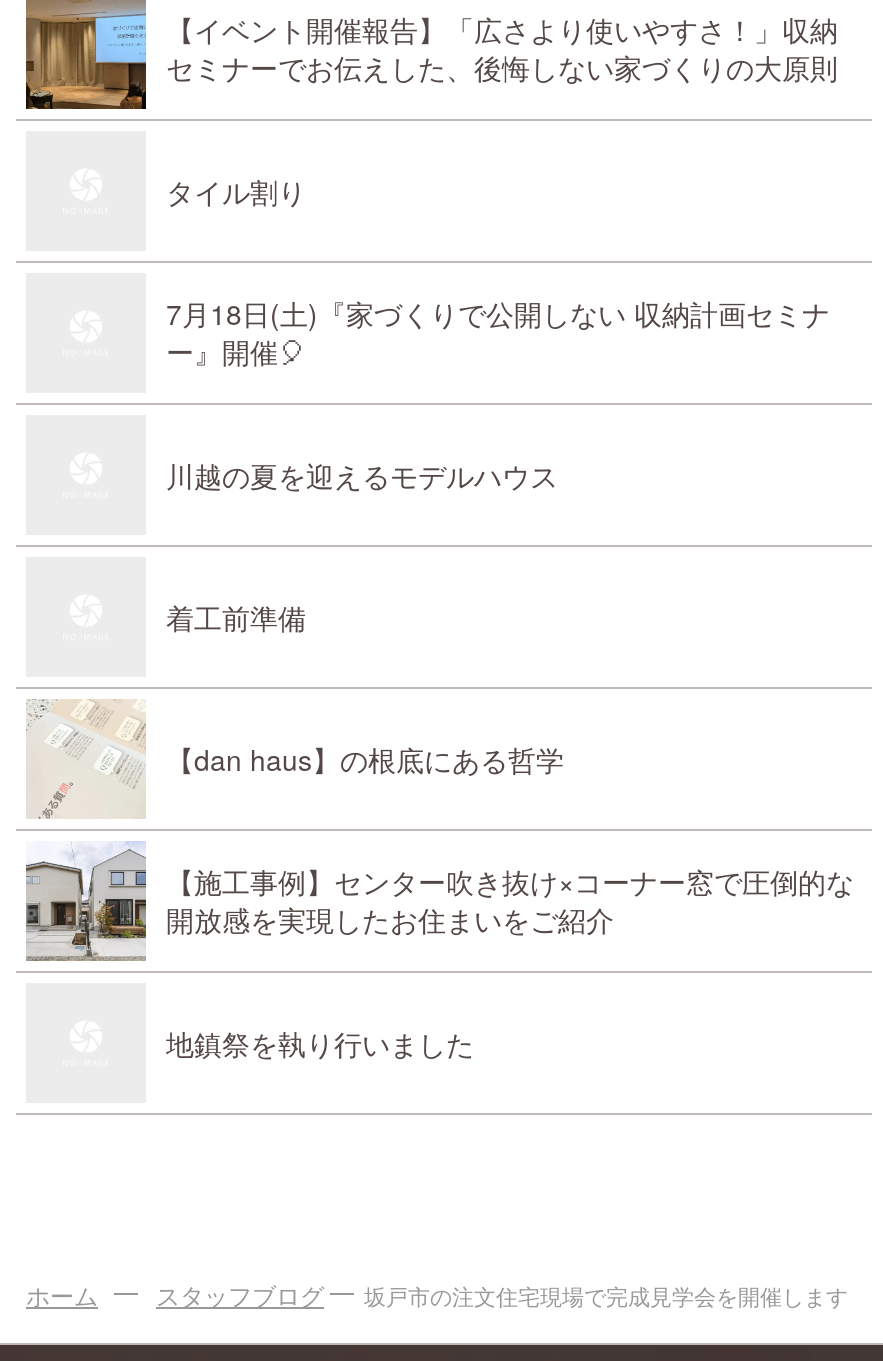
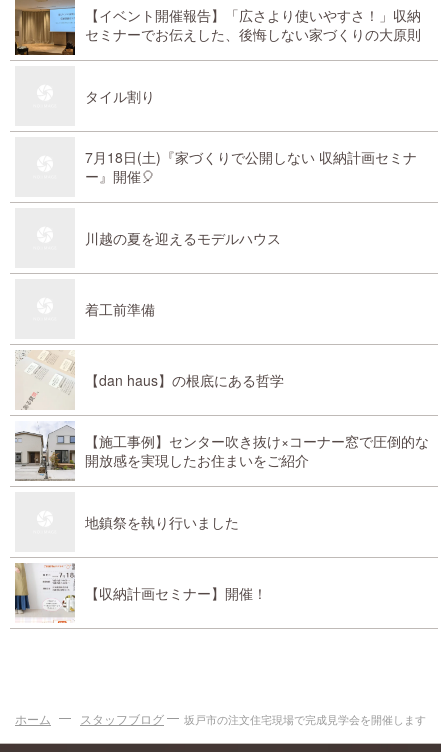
none -> [14,562,267,624] [image] | 【収納計画セミナー】開催！

